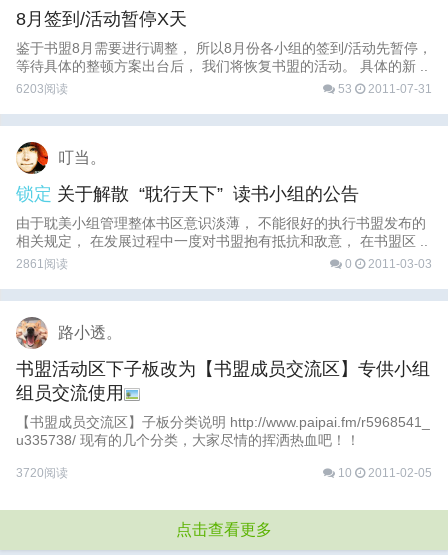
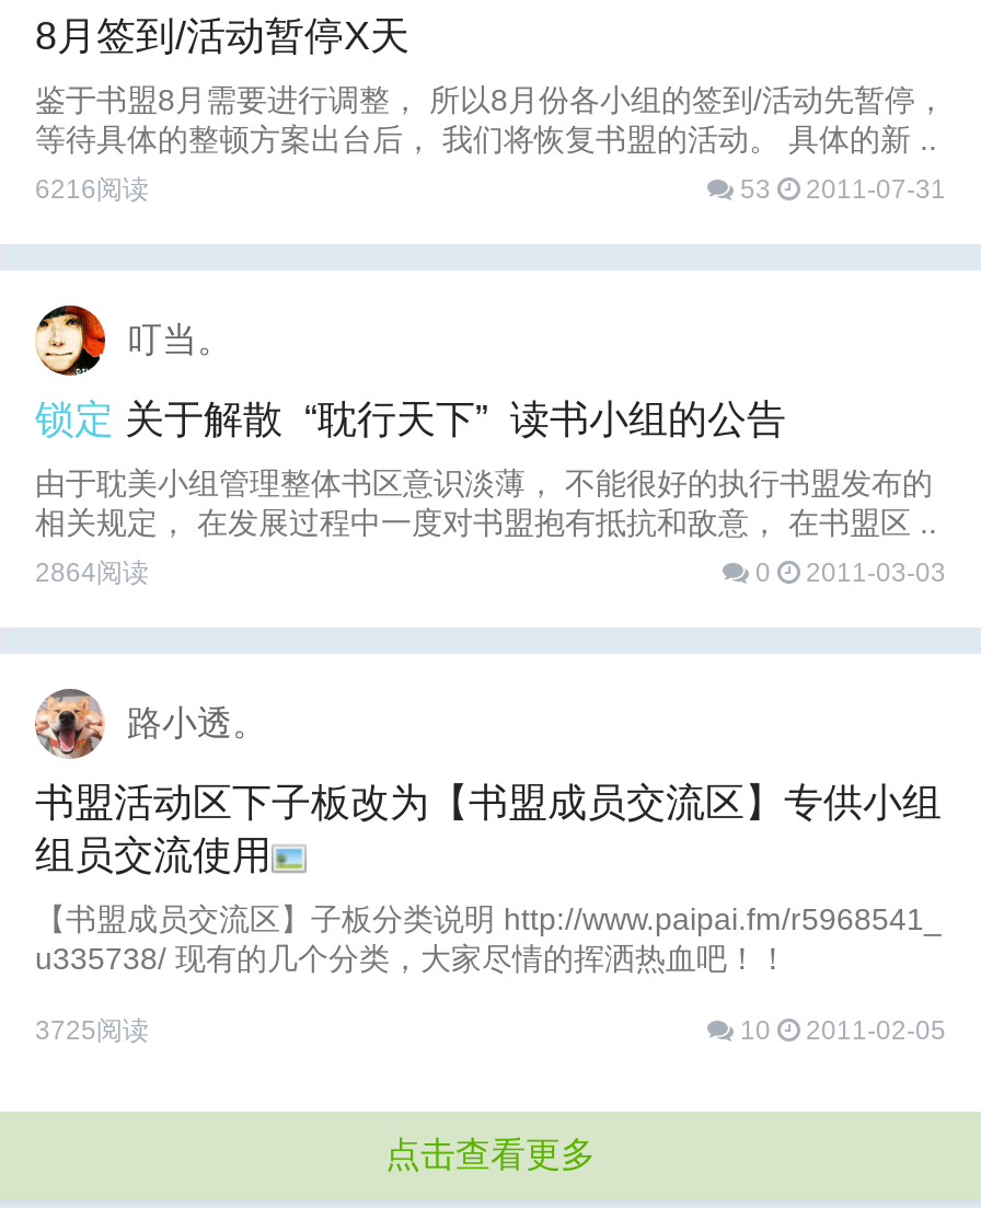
[16,82,68,96] 6203阅读 -> [35,175,149,206] 6216阅读
[16,257,68,271] 2861阅读 -> [35,559,149,589] 2864阅读
[16,466,68,480] 3720阅读 -> [35,1016,149,1047] 3725阅读

